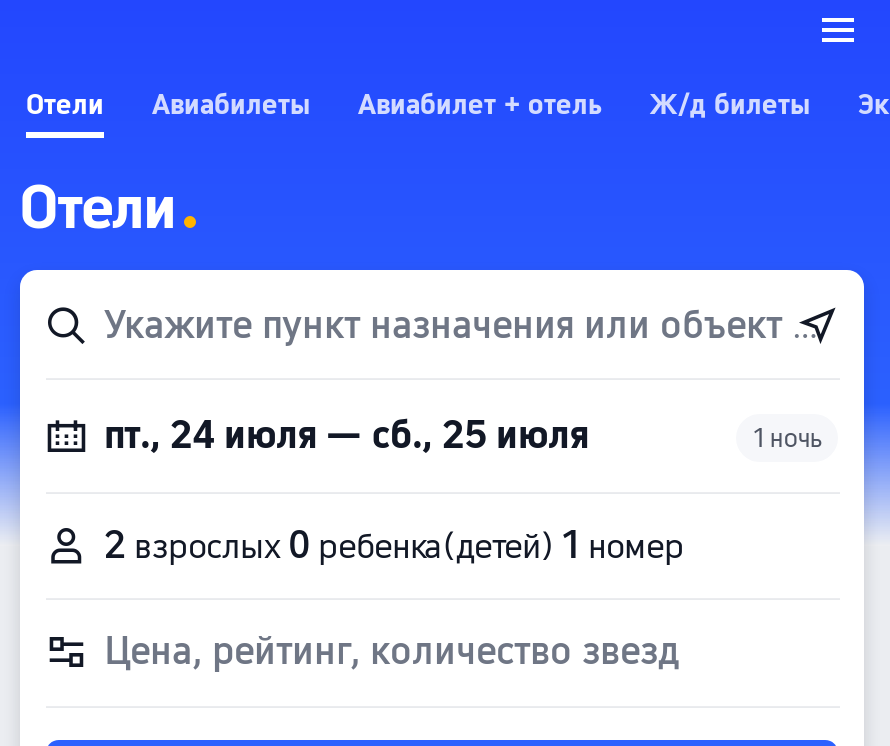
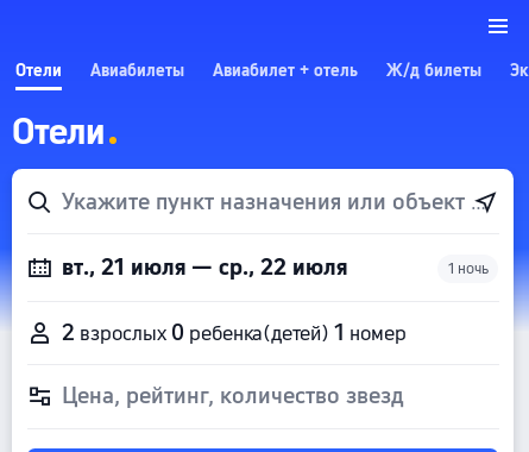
[104,413,588,459] пт., 24 июля — сб., 25 июля -> [62,254,347,281] вт., 21 июля — ср., 22 июля

